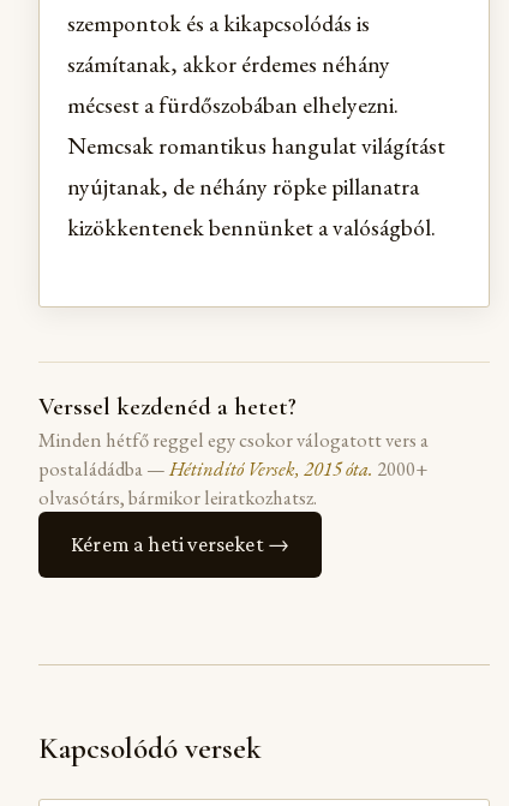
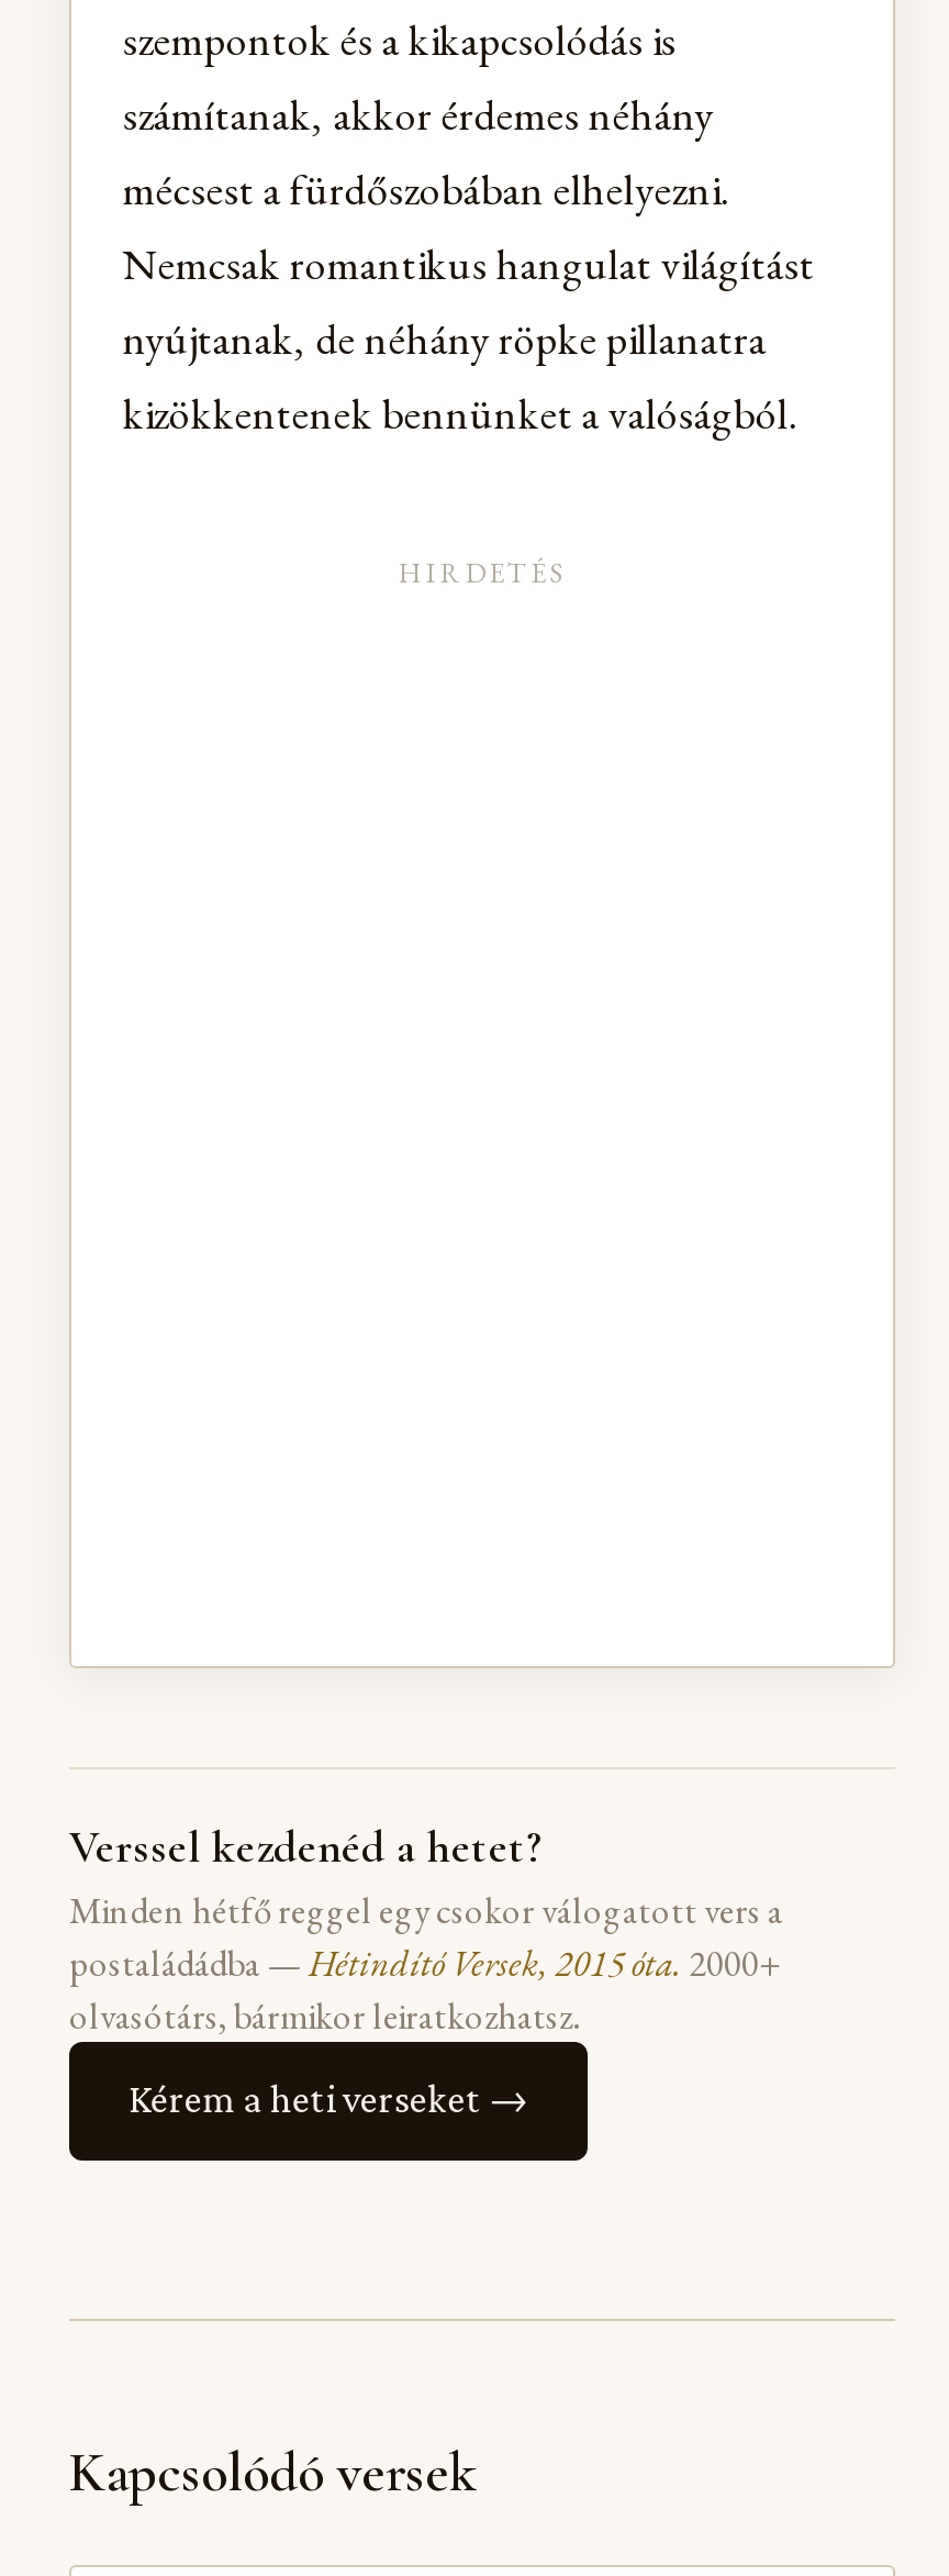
none -> [398,554,566,591] HIRDETÉS

